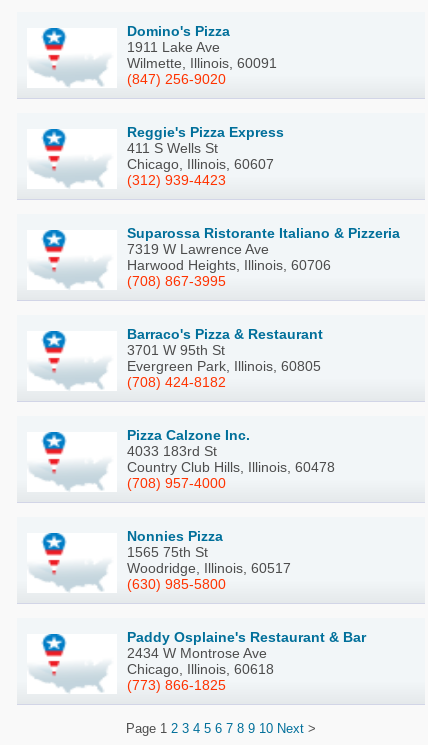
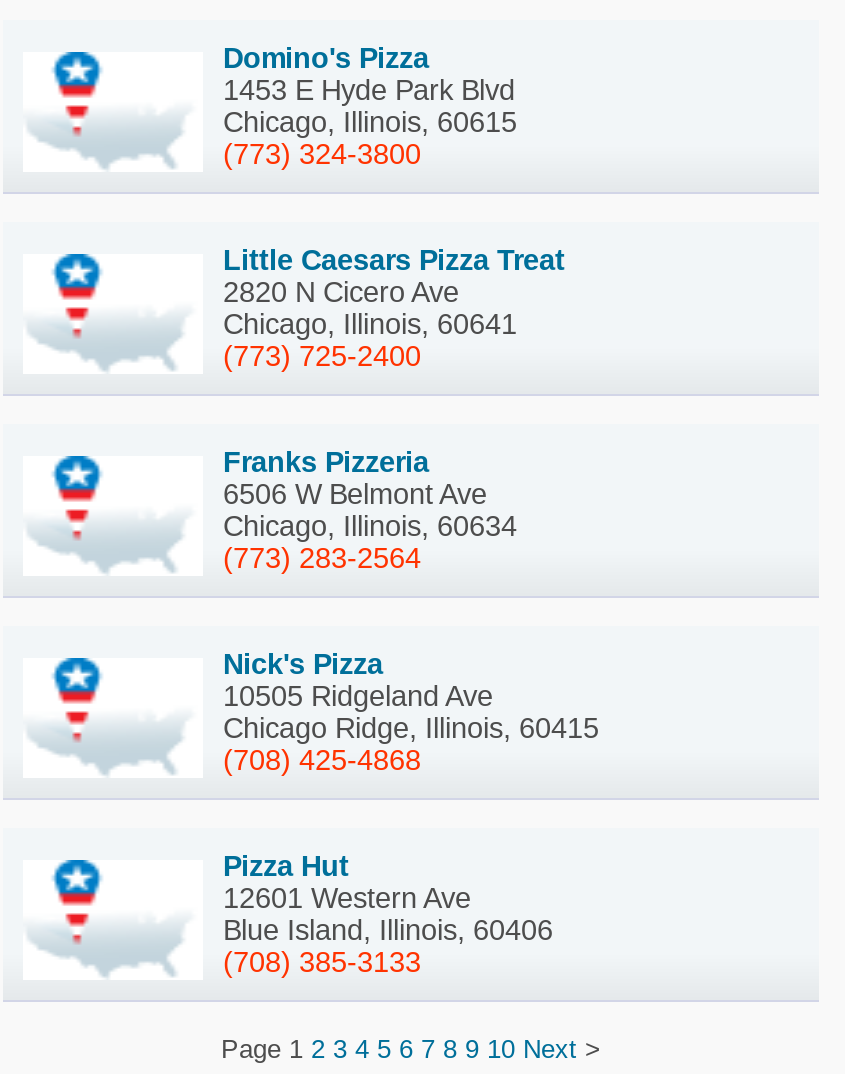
[127,39,400,693] 1911 Lake Ave | Wilmette, Illinois, 60091 | (847) 256-9020 | Reggie's Pizza Express | 411 S Wells St | Chicago, Illinois, 60607 | (312) 939-4423 | Suparossa Ristorante Italiano & Pizzeria | 7319 W Lawrence Ave | Harwood Heights, Illinois, 60706 | (708) 867-3995 | Barraco's Pizza & Restaurant | 3701 W 95th St | Evergreen Park, Illinois, 60805 | (708) 424-8182 | Pizza Calzone Inc. | 4033 183rd St | Country Club Hills, Illinois, 60478 | (708) 957-4000 | Nonnies Pizza | 1565 75th St | Woodridge, Illinois, 60517 | (630) 985-5800 | Paddy Osplaine's Restaurant & Bar | 2434 W Montrose Ave | Chicago, Illinois, 60618 | (773) 866-1825 -> [223,75,599,979] 1453 E Hyde Park Blvd | Chicago, Illinois, 60615 | (773) 324-3800 | Little Caesars Pizza Treat | 2820 N Cicero Ave | Chicago, Illinois, 60641 | (773) 725-2400 | Franks Pizzeria | 6506 W Belmont Ave | Chicago, Illinois, 60634 | (773) 283-2564 | Nick's Pizza | 10505 Ridgeland Ave | Chicago Ridge, Illinois, 60415 | (708) 425-4868 | Pizza Hut | 12601 Western Ave | Blue Island, Illinois, 60406 | (708) 385-3133

